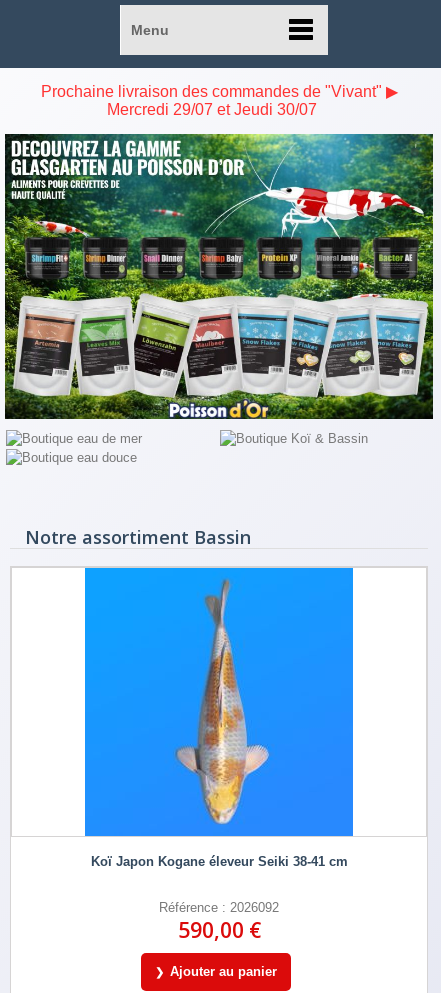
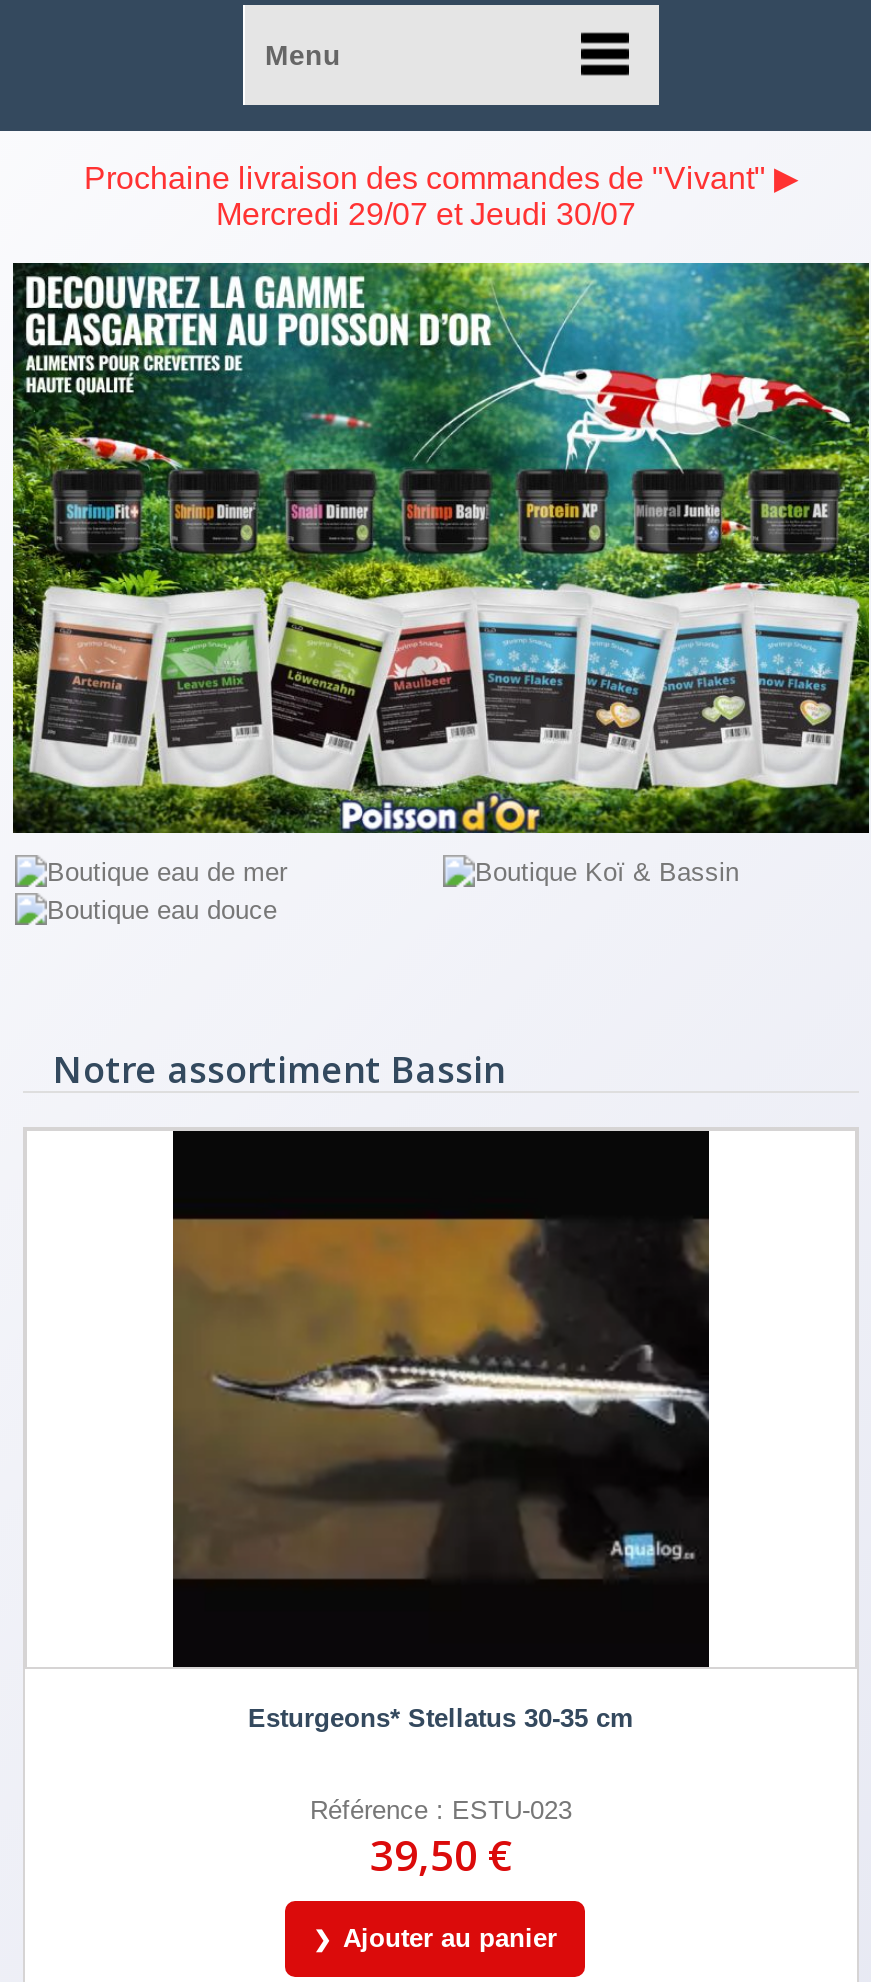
[84,567,354,869] [image] | Koï Japon Kogane éleveur Seiki 38-41 cm -> [171,1129,711,1734] [image] | Esturgeons* Stellatus 30-35 cm
[159,900,279,944] Référence : 2026092 | 590,00 € -> [310,1796,572,1884] Référence : ESTU-023 | 39,50 €

